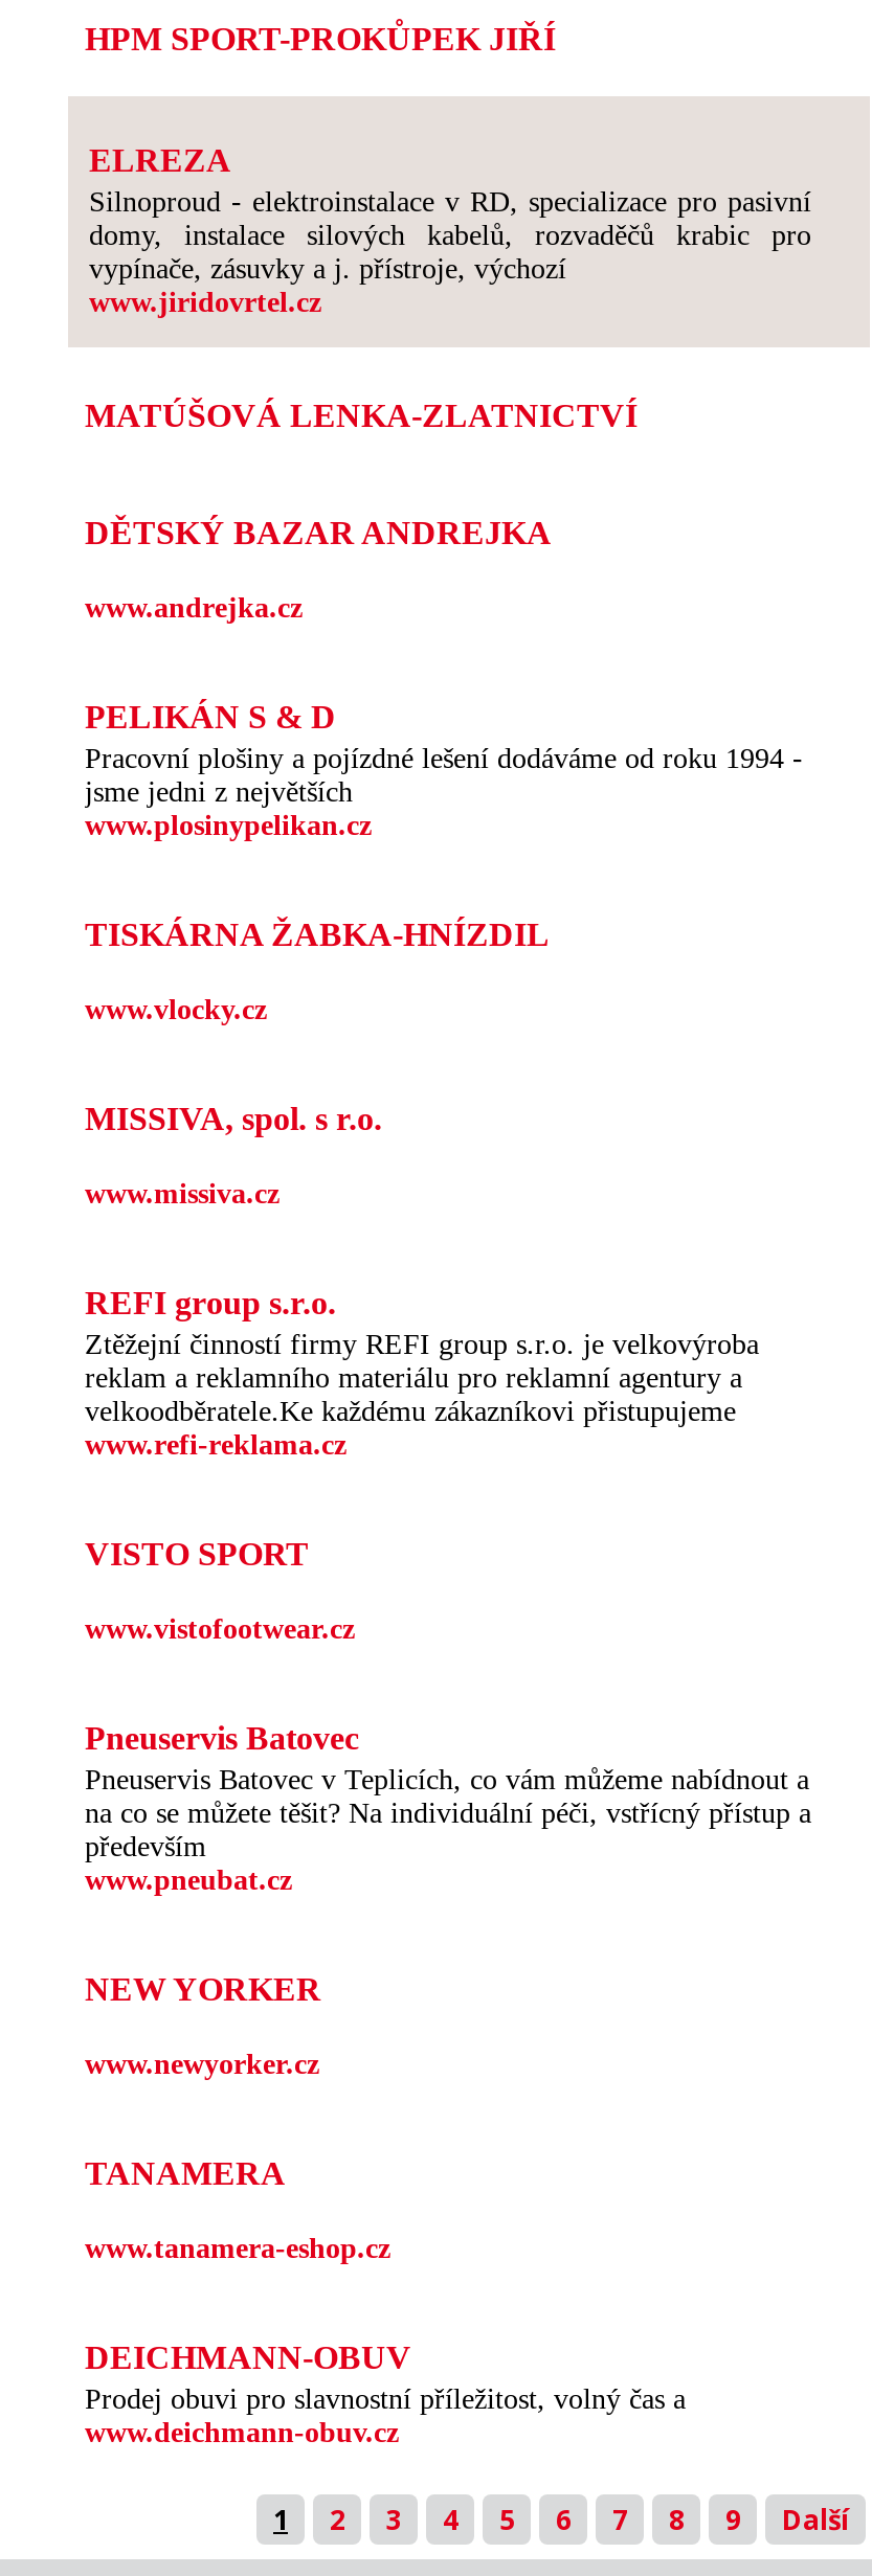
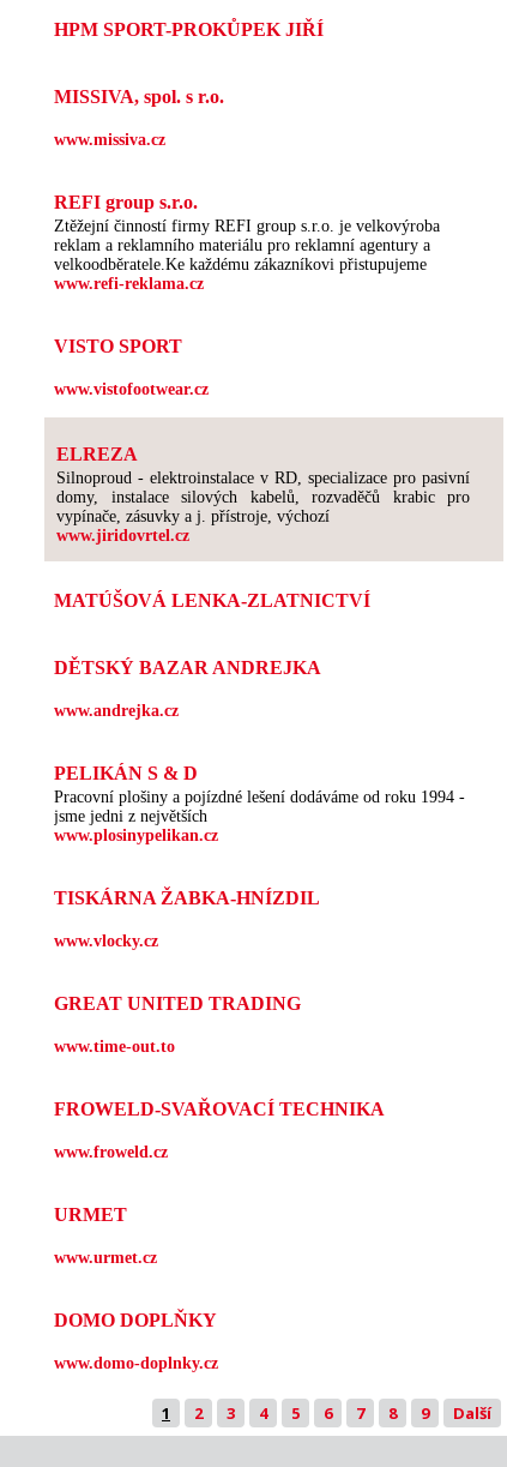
moved [85,143,811,1026] -> [54,444,470,950]: ELREZA | Silnoproud - elektroinstalace v RD, specializace pro pasivní | domy, instalace silových kabelů, rozvaděčů krabic pro | ... | TISKÁRNA ŽABKA-HNÍZDIL | www.vlocky.cz
moved [85,1101,759,1645] -> [54,86,440,398]: MISSIVA, spol. s r.o. | www.missiva.cz | REFI group s.r.o. | ... | VISTO SPORT | www.vistofootwear.cz
[85,1720,811,2449] Pneuservis Batovec | Pneuservis Batovec v Teplicích, co vám můžeme nabídnout a | na co se můžete těšit? Na individuální péči, vstřícný přístup a | především | www.pneubat.cz | NEW YORKER | www.newyorker.cz | TANAMERA | www.tanamera-eshop.cz | DEICHMANN-OBUV | Prodej obuvi pro slavnostní příležitost, volný čas a | www.deichmann-obuv.cz -> [54,993,385,1372] GREAT UNITED TRADING | www.time-out.to | FROWELD-SVAŘOVACÍ TECHNIKA | www.froweld.cz | URMET | www.urmet.cz | DOMO DOPLŇKY | www.domo-doplnky.cz

